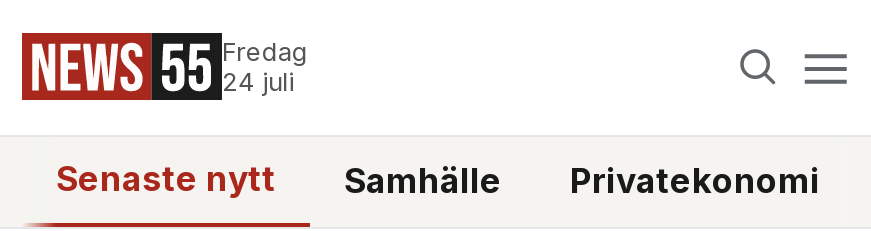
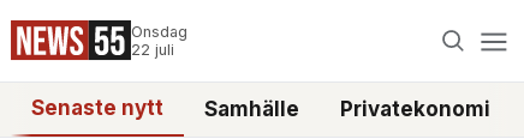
[222,37,308,97] Fredag | 24 juli -> [131,23,187,59] Onsdag | 22 juli

